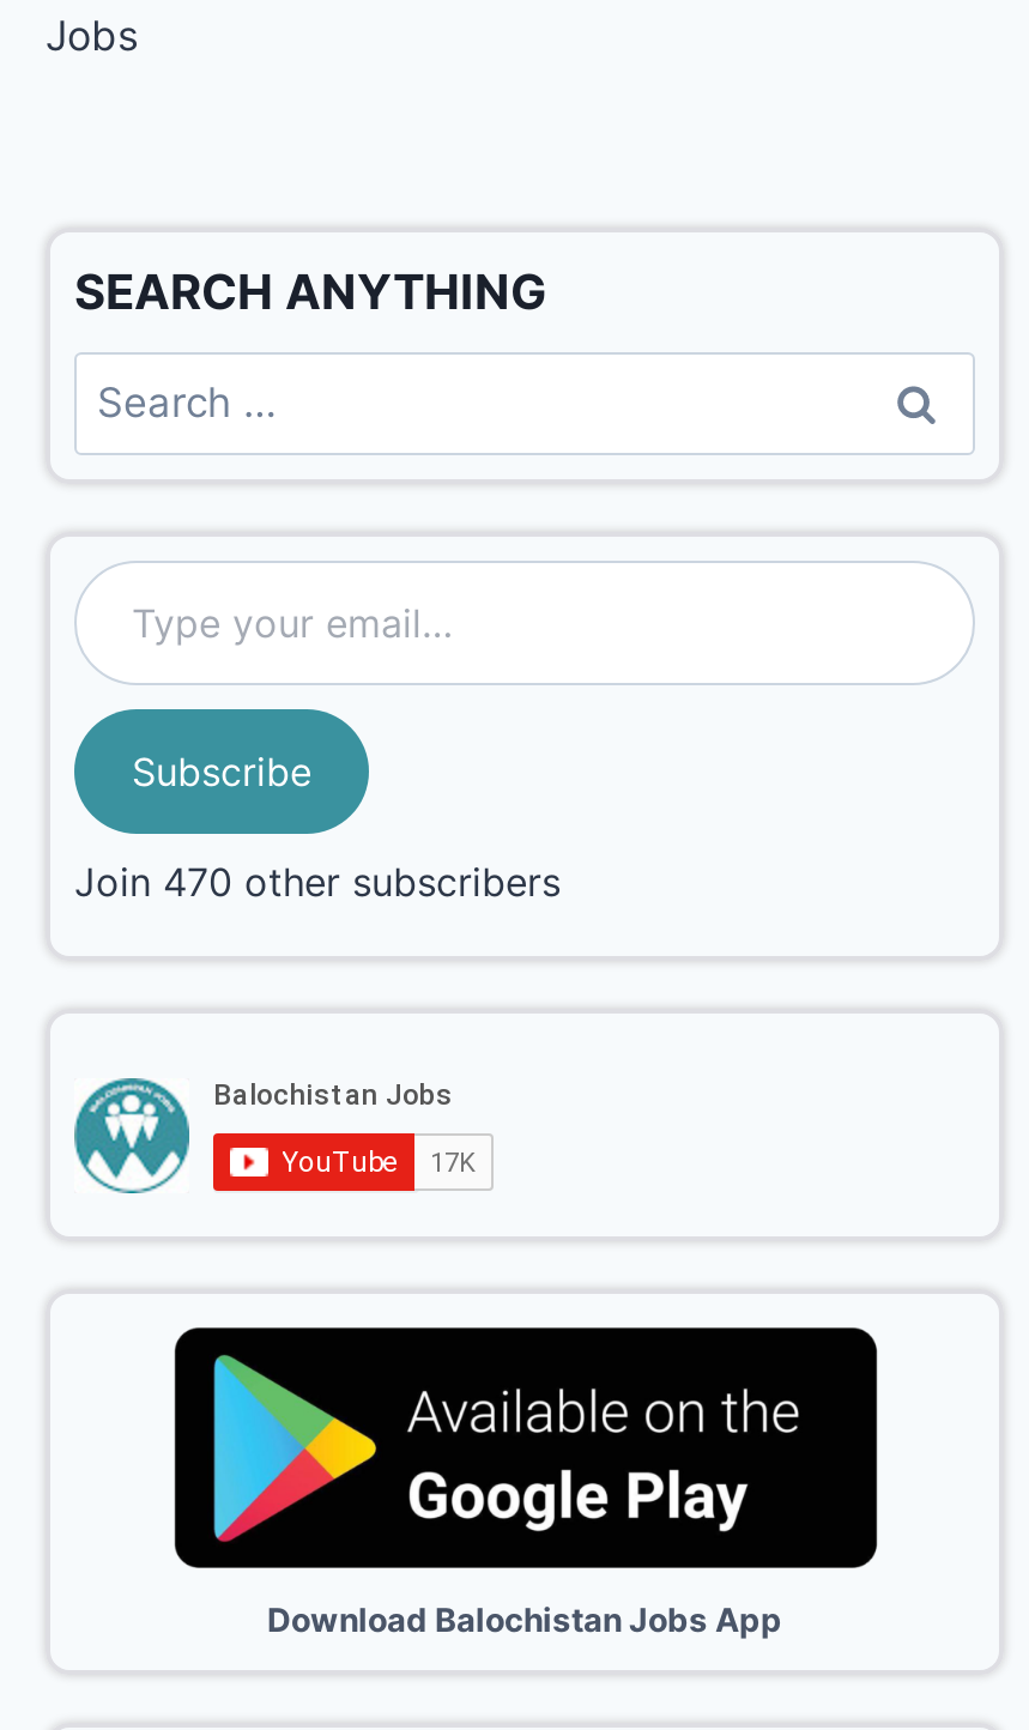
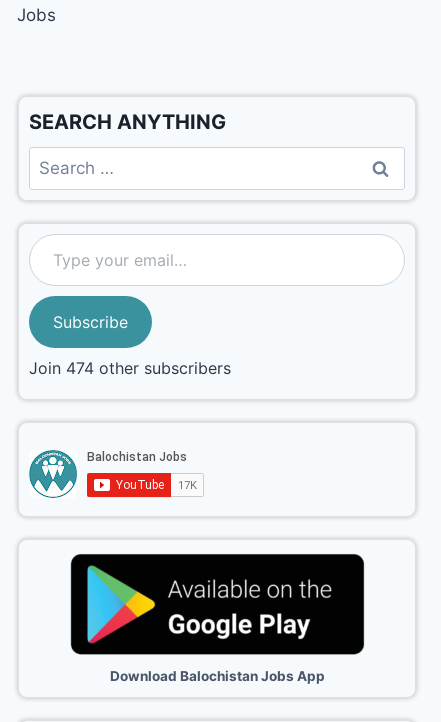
[74,857,561,905] Join 470 other subscribers -> [29,358,231,378] Join 474 other subscribers

